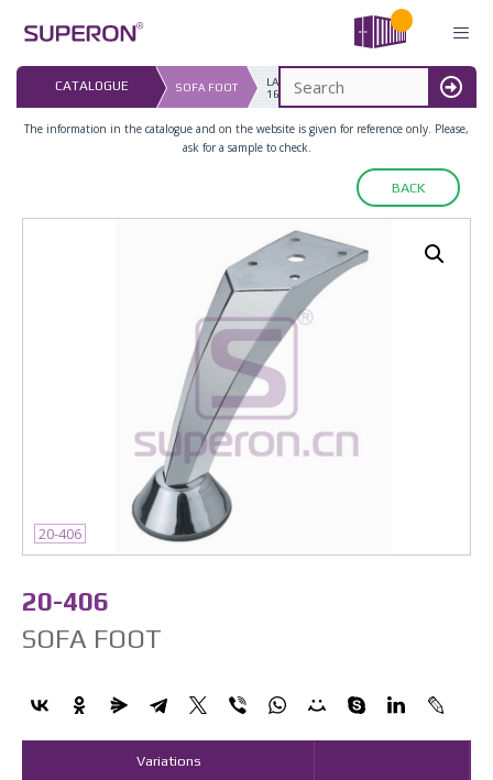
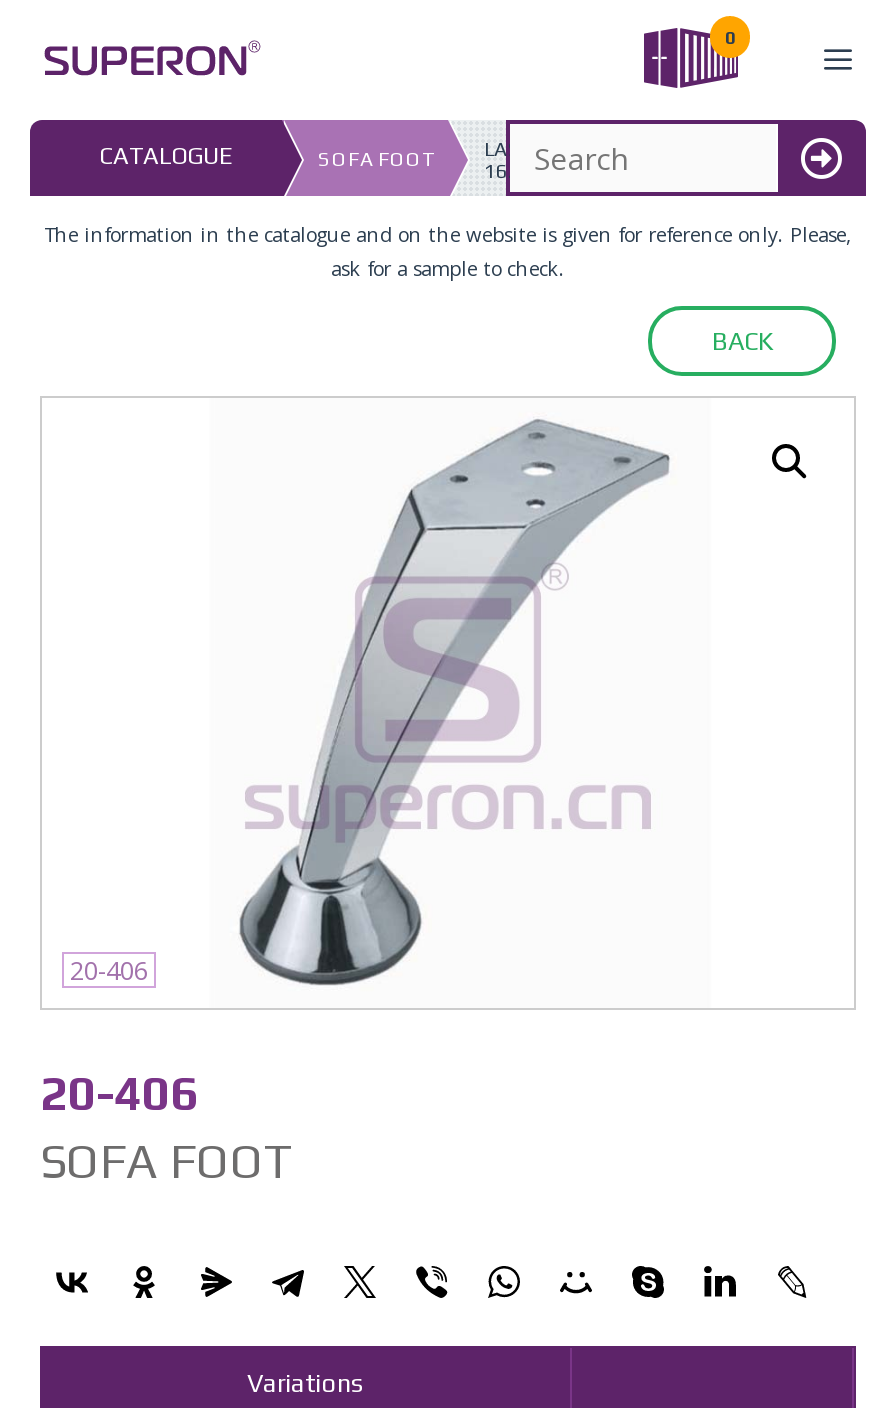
none -> [725,26,735,48] 0

